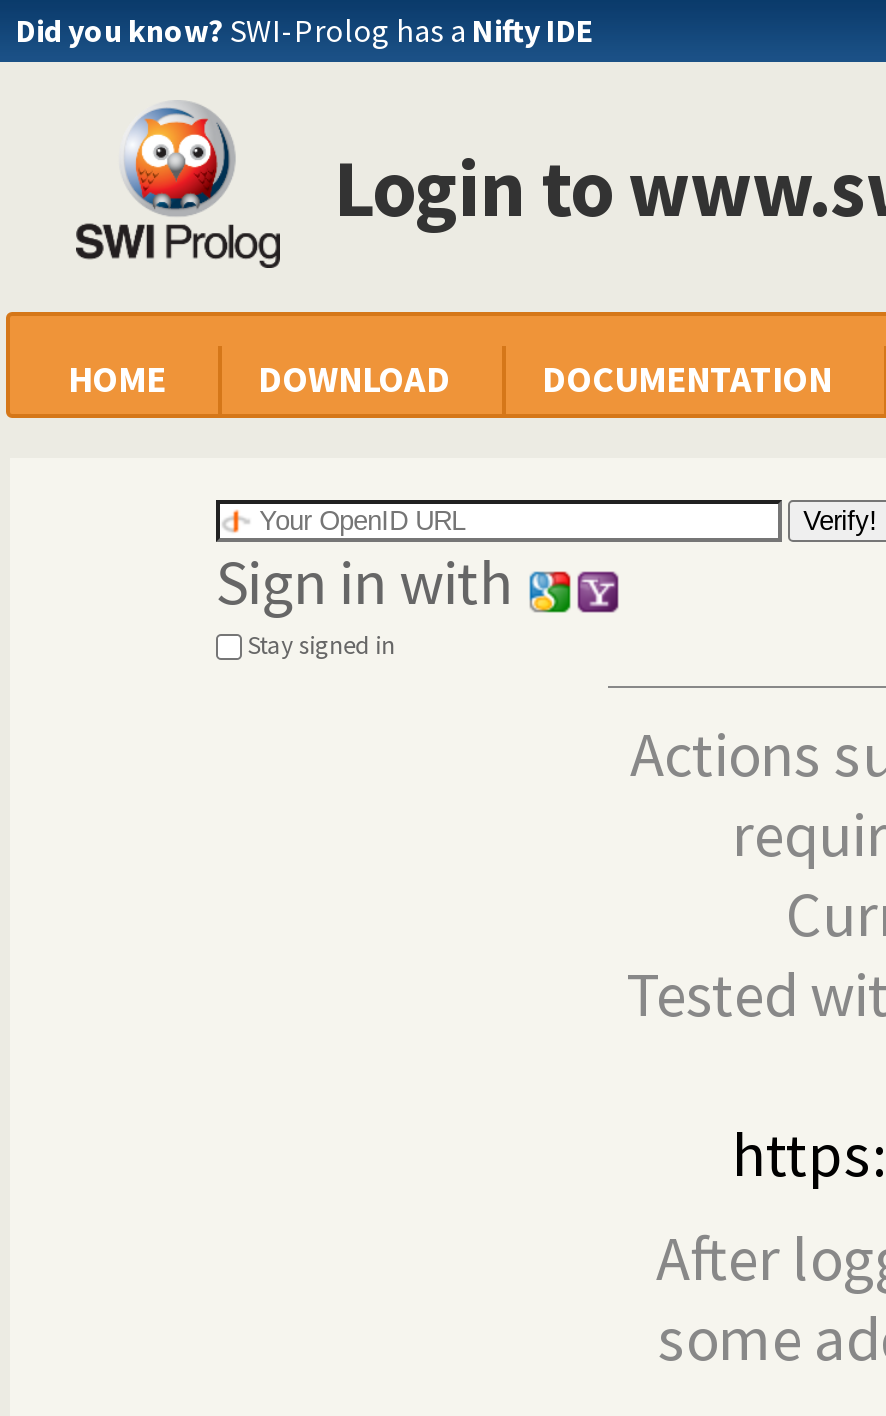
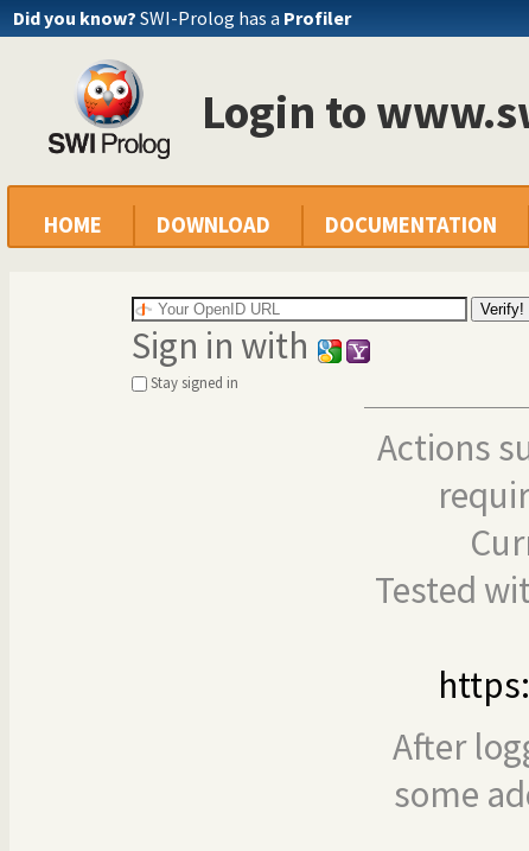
[16,10,594,50] Did you know? SWI-Prolog has a Nifty IDE -> [13,6,351,30] Did you know? SWI-Prolog has a Profiler

